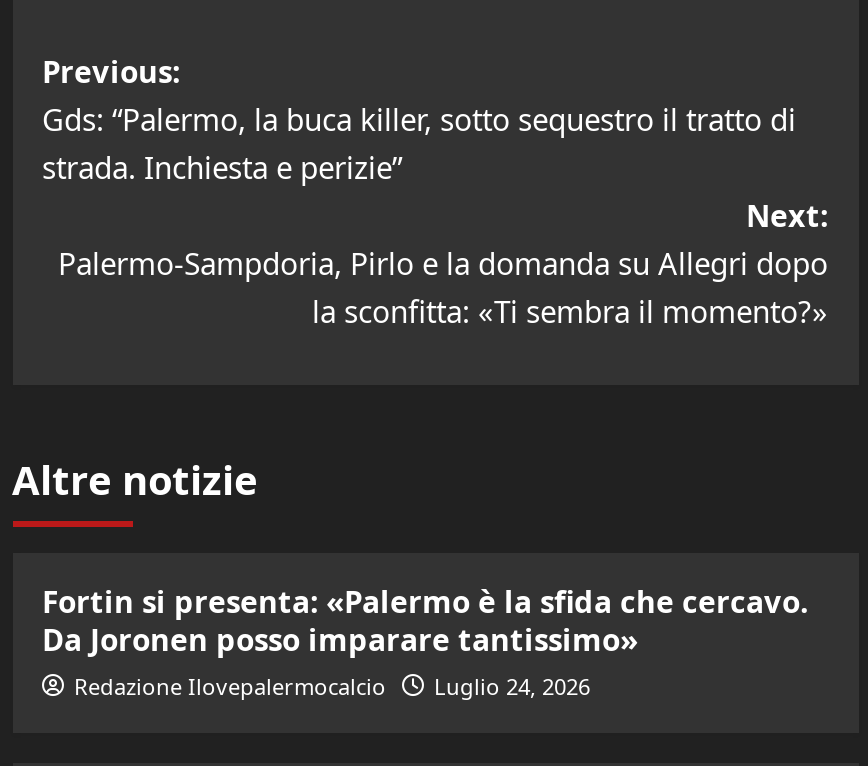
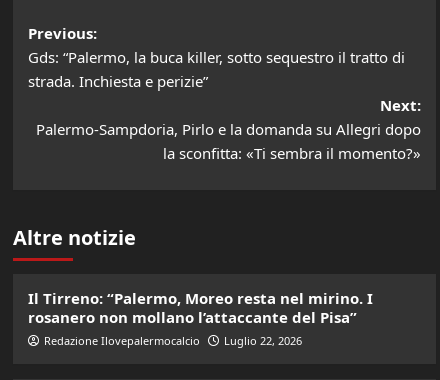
[42,582,808,660] Fortin si presenta: «Palermo è la sfida che cercavo. | Da Joronen posso imparare tantissimo» -> [27,288,372,327] Il Tirreno: “Palermo, Moreo resta nel mirino. I | rosanero non mollano l’attaccante del Pisa”
[74,672,590,702] Redazione Ilovepalermocalcio Luglio 24, 2026 -> [43,333,301,348] Redazione Ilovepalermocalcio Luglio 22, 2026

